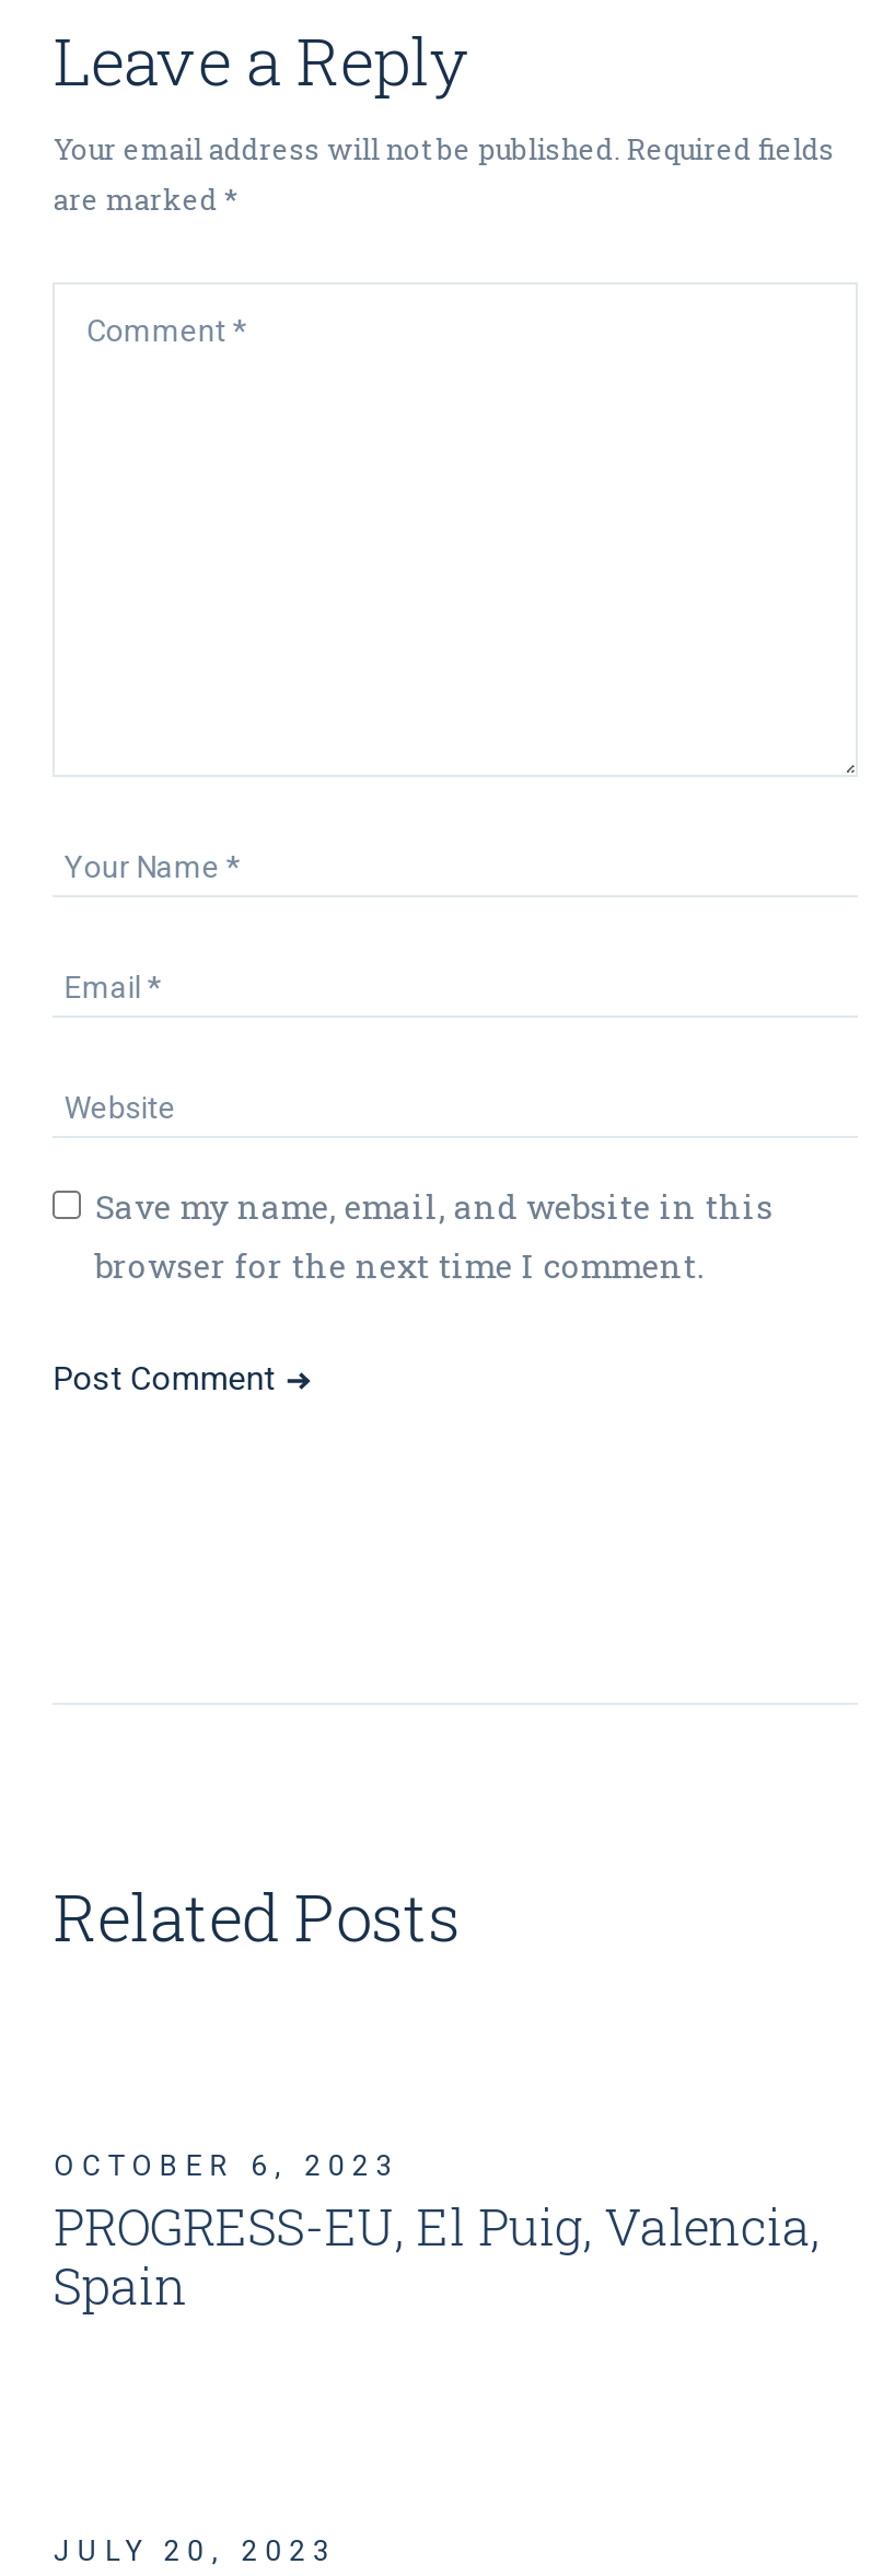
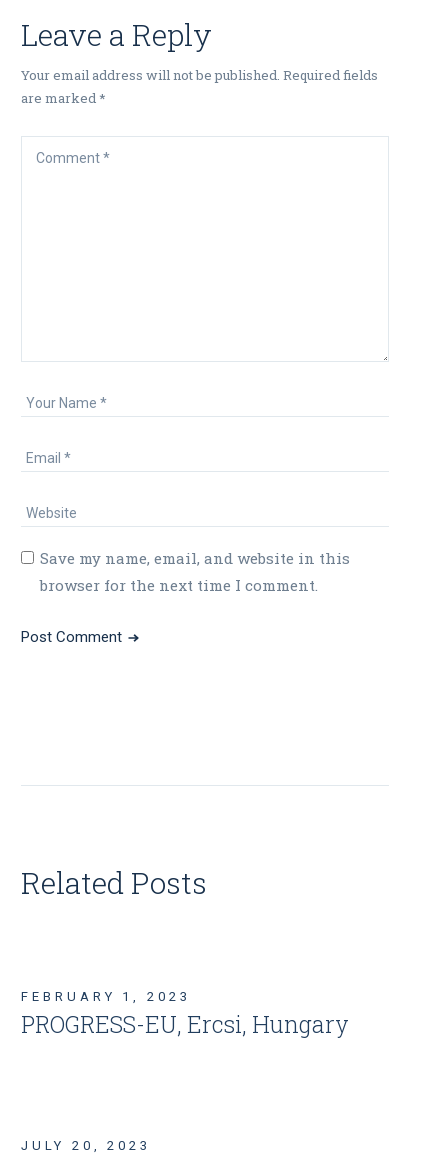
[53,2149,819,2318] OCTOBER 6, 2023 | PROGRESS-EU, El Puig, Valencia, | Spain -> [21,989,349,1039] FEBRUARY 1, 2023 | PROGRESS-EU, Ercsi, Hungary

